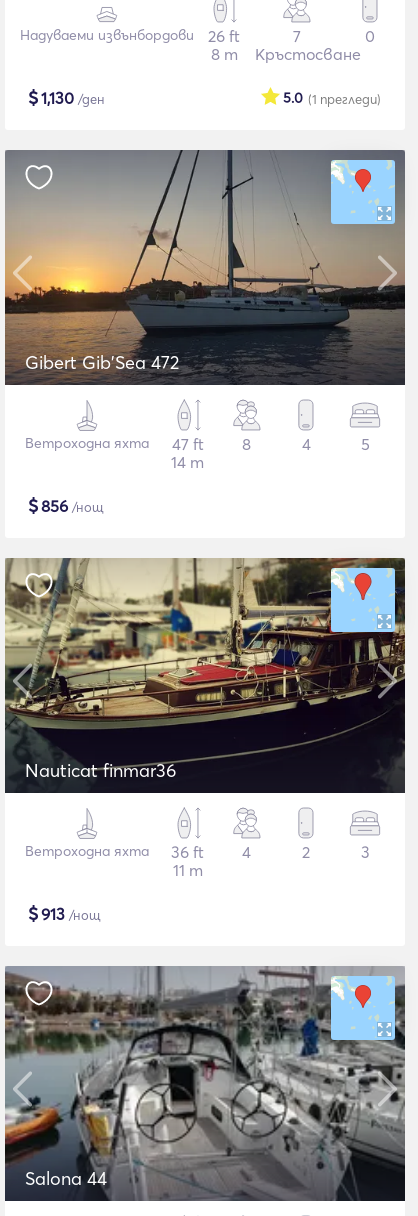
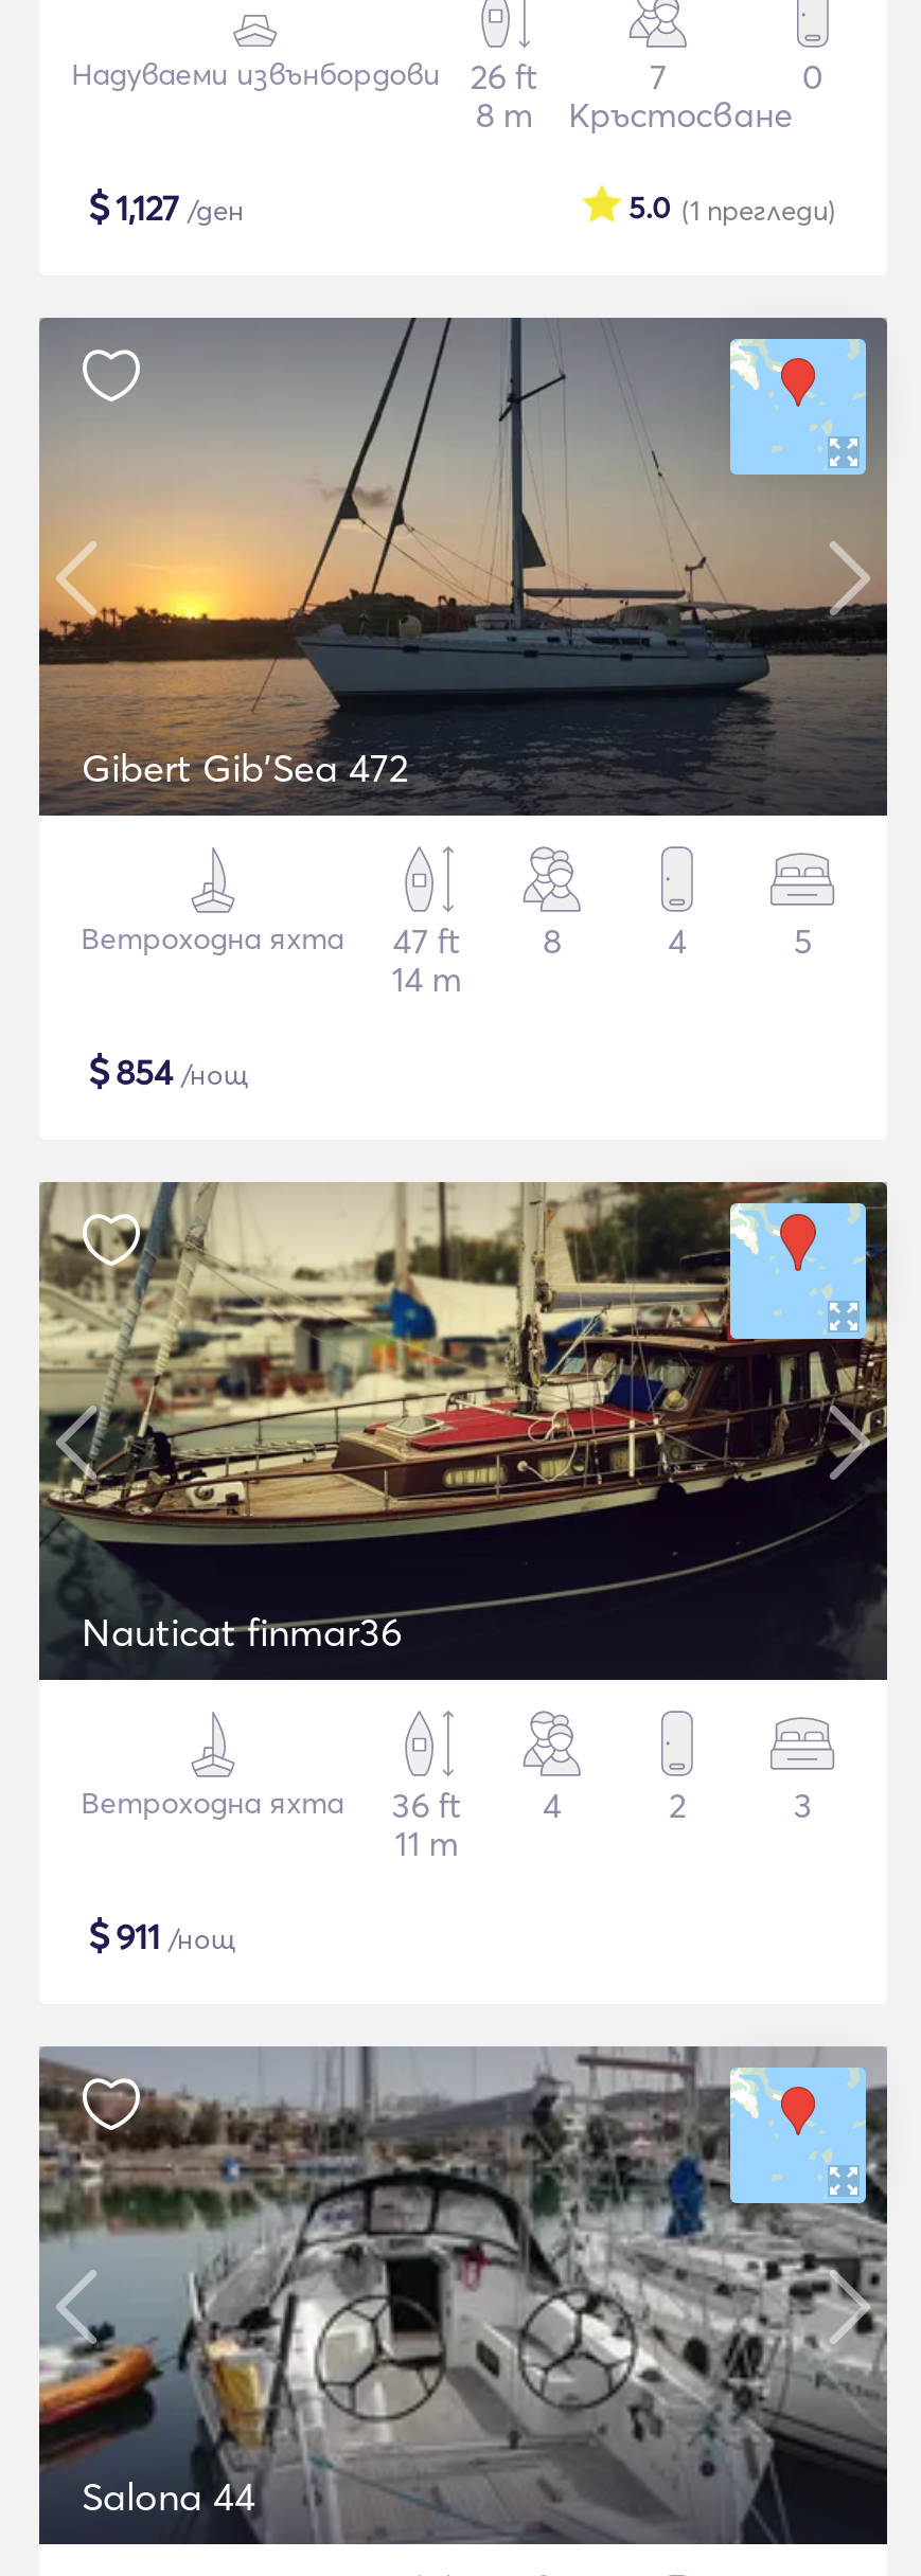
[28,86,105,109] $1,130 /ден -> [88,182,245,231] $1,127 /ден
[28,494,104,517] $856 /нощ -> [88,1046,249,1095] $854 /нощ
[28,902,101,925] $913 /нощ -> [88,1911,236,1960] $911 /нощ

